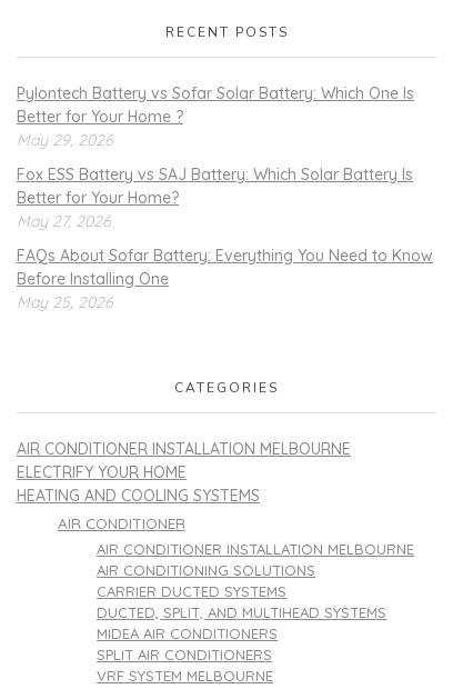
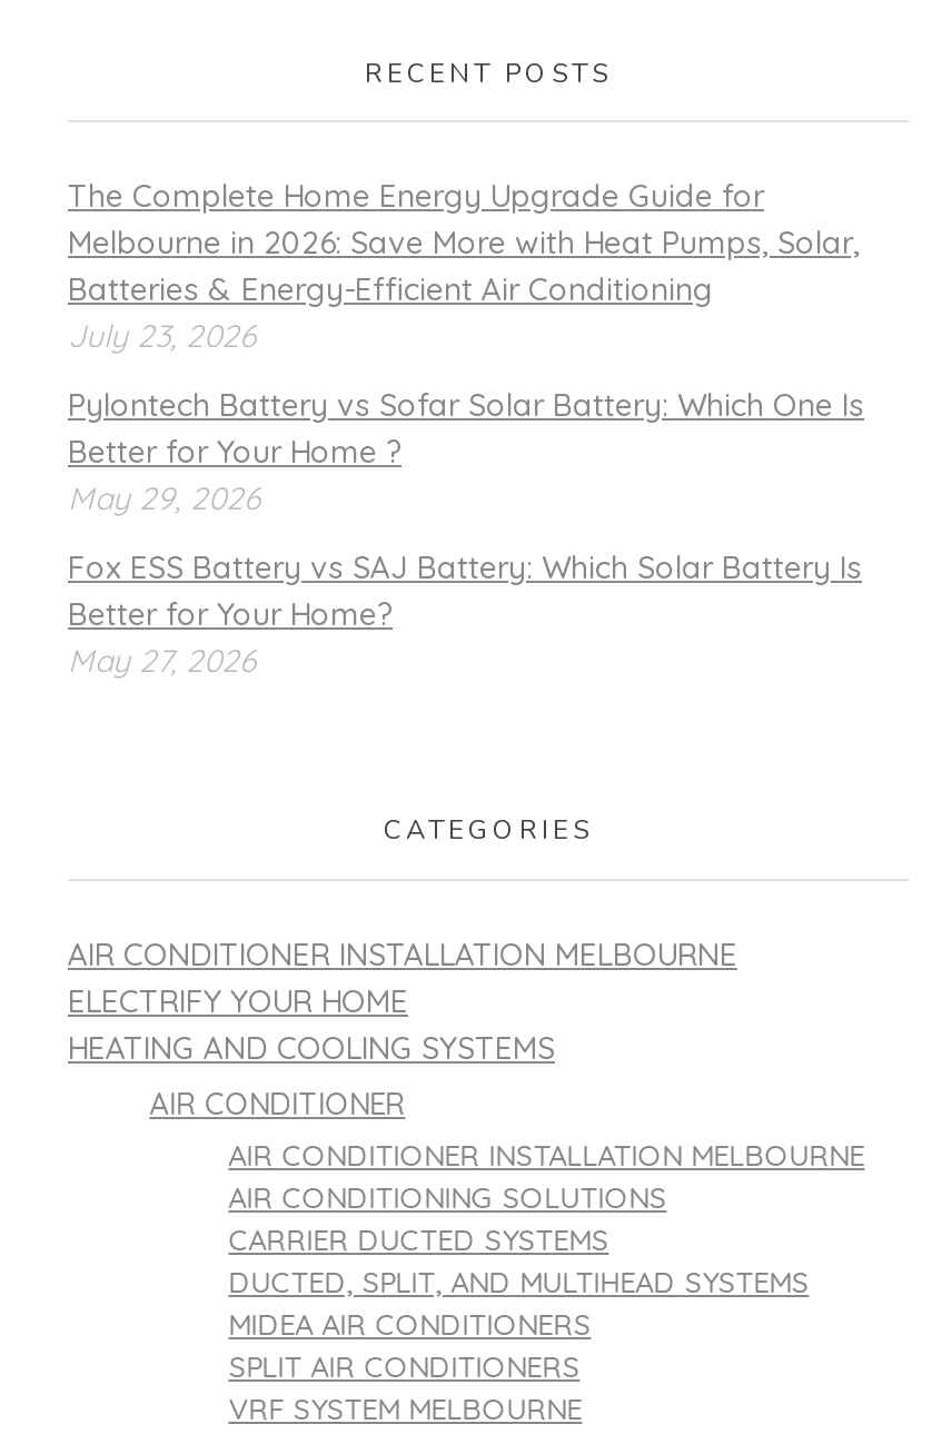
none -> [68,176,860,356] The Complete Home Energy Upgrade Guide for | Melbourne in 2026: Save More with Heat Pumps, Solar, | Batteries & Energy-Efficient Air Conditioning | July 23, 2026
moved [17,84,414,231] -> [68,384,864,680]: Pylontech Battery vs Sofar Solar Battery: Which One Is | Better for Your Home ? | May 29, 2026 | Fox ESS Battery vs SAJ Battery: Which Solar Battery Is | Better for Your Home? | May 27, 2026
[17,246,433,312] FAQs About Sofar Battery: Everything You Need to Know | Before Installing One | May 25, 2026 -> none

